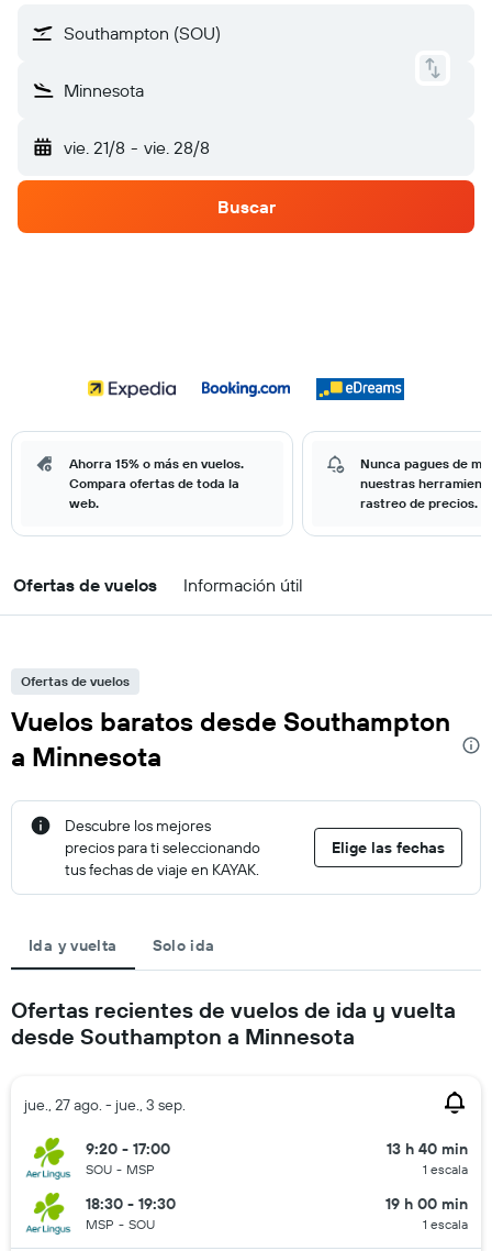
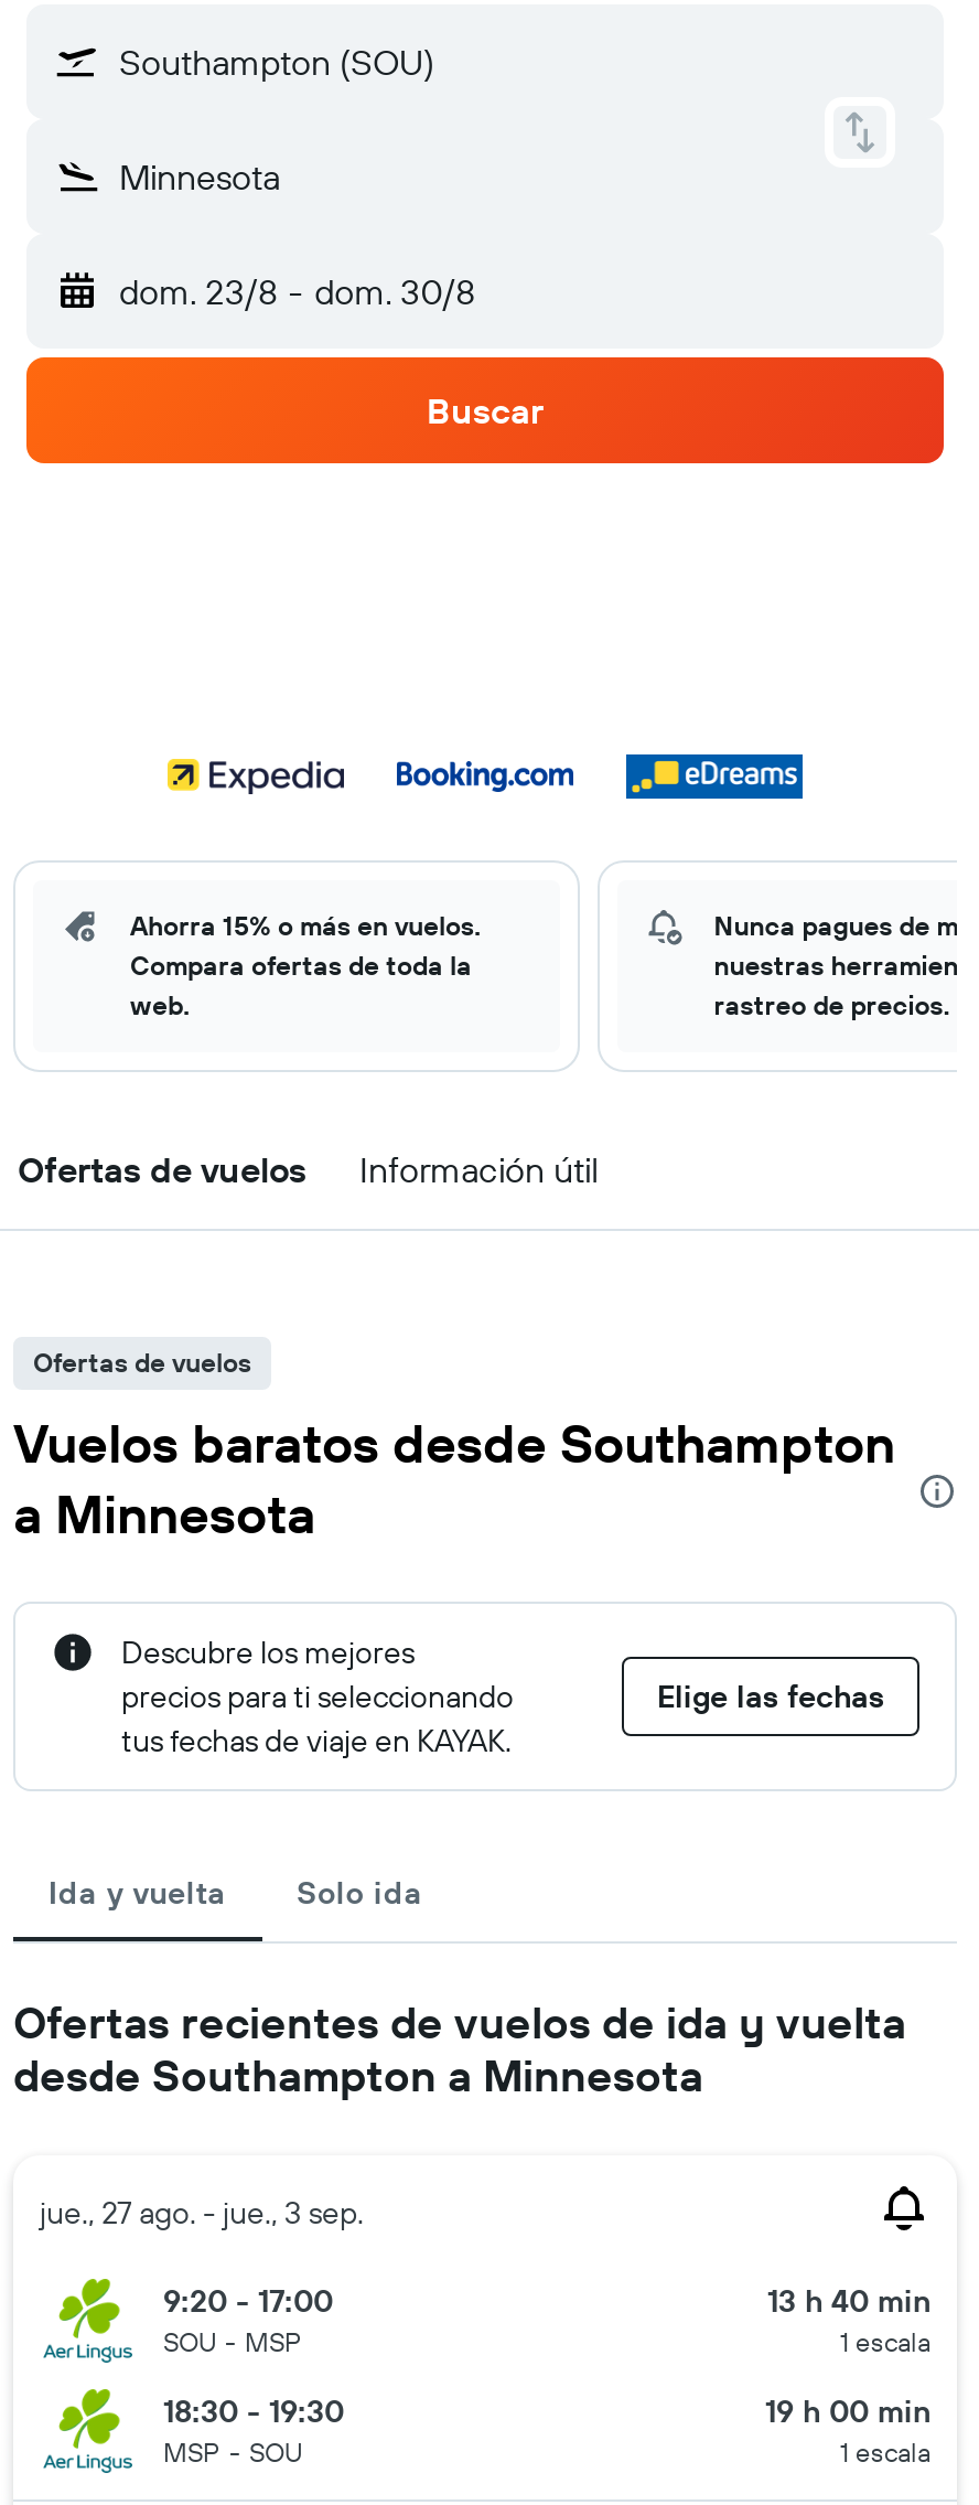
[64,136,209,158] vie. 21/8 - vie. 28/8 -> [119,269,475,313] dom. 23/8 - dom. 30/8

